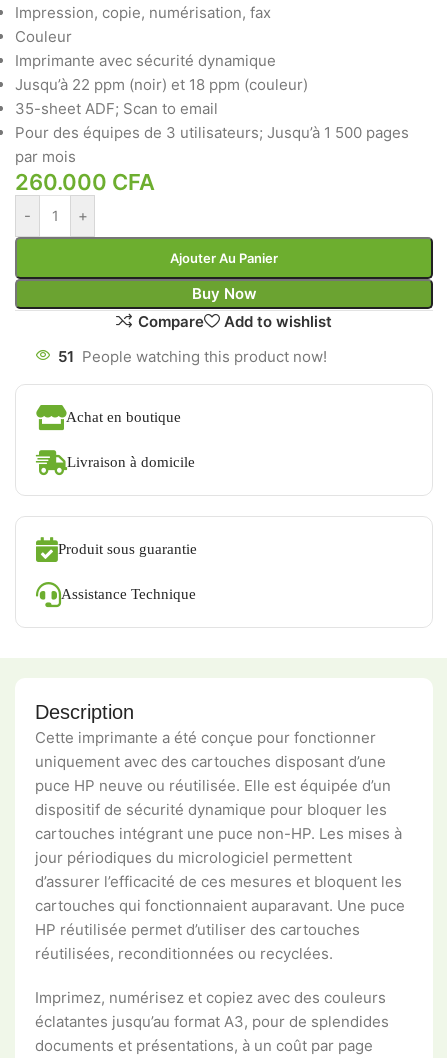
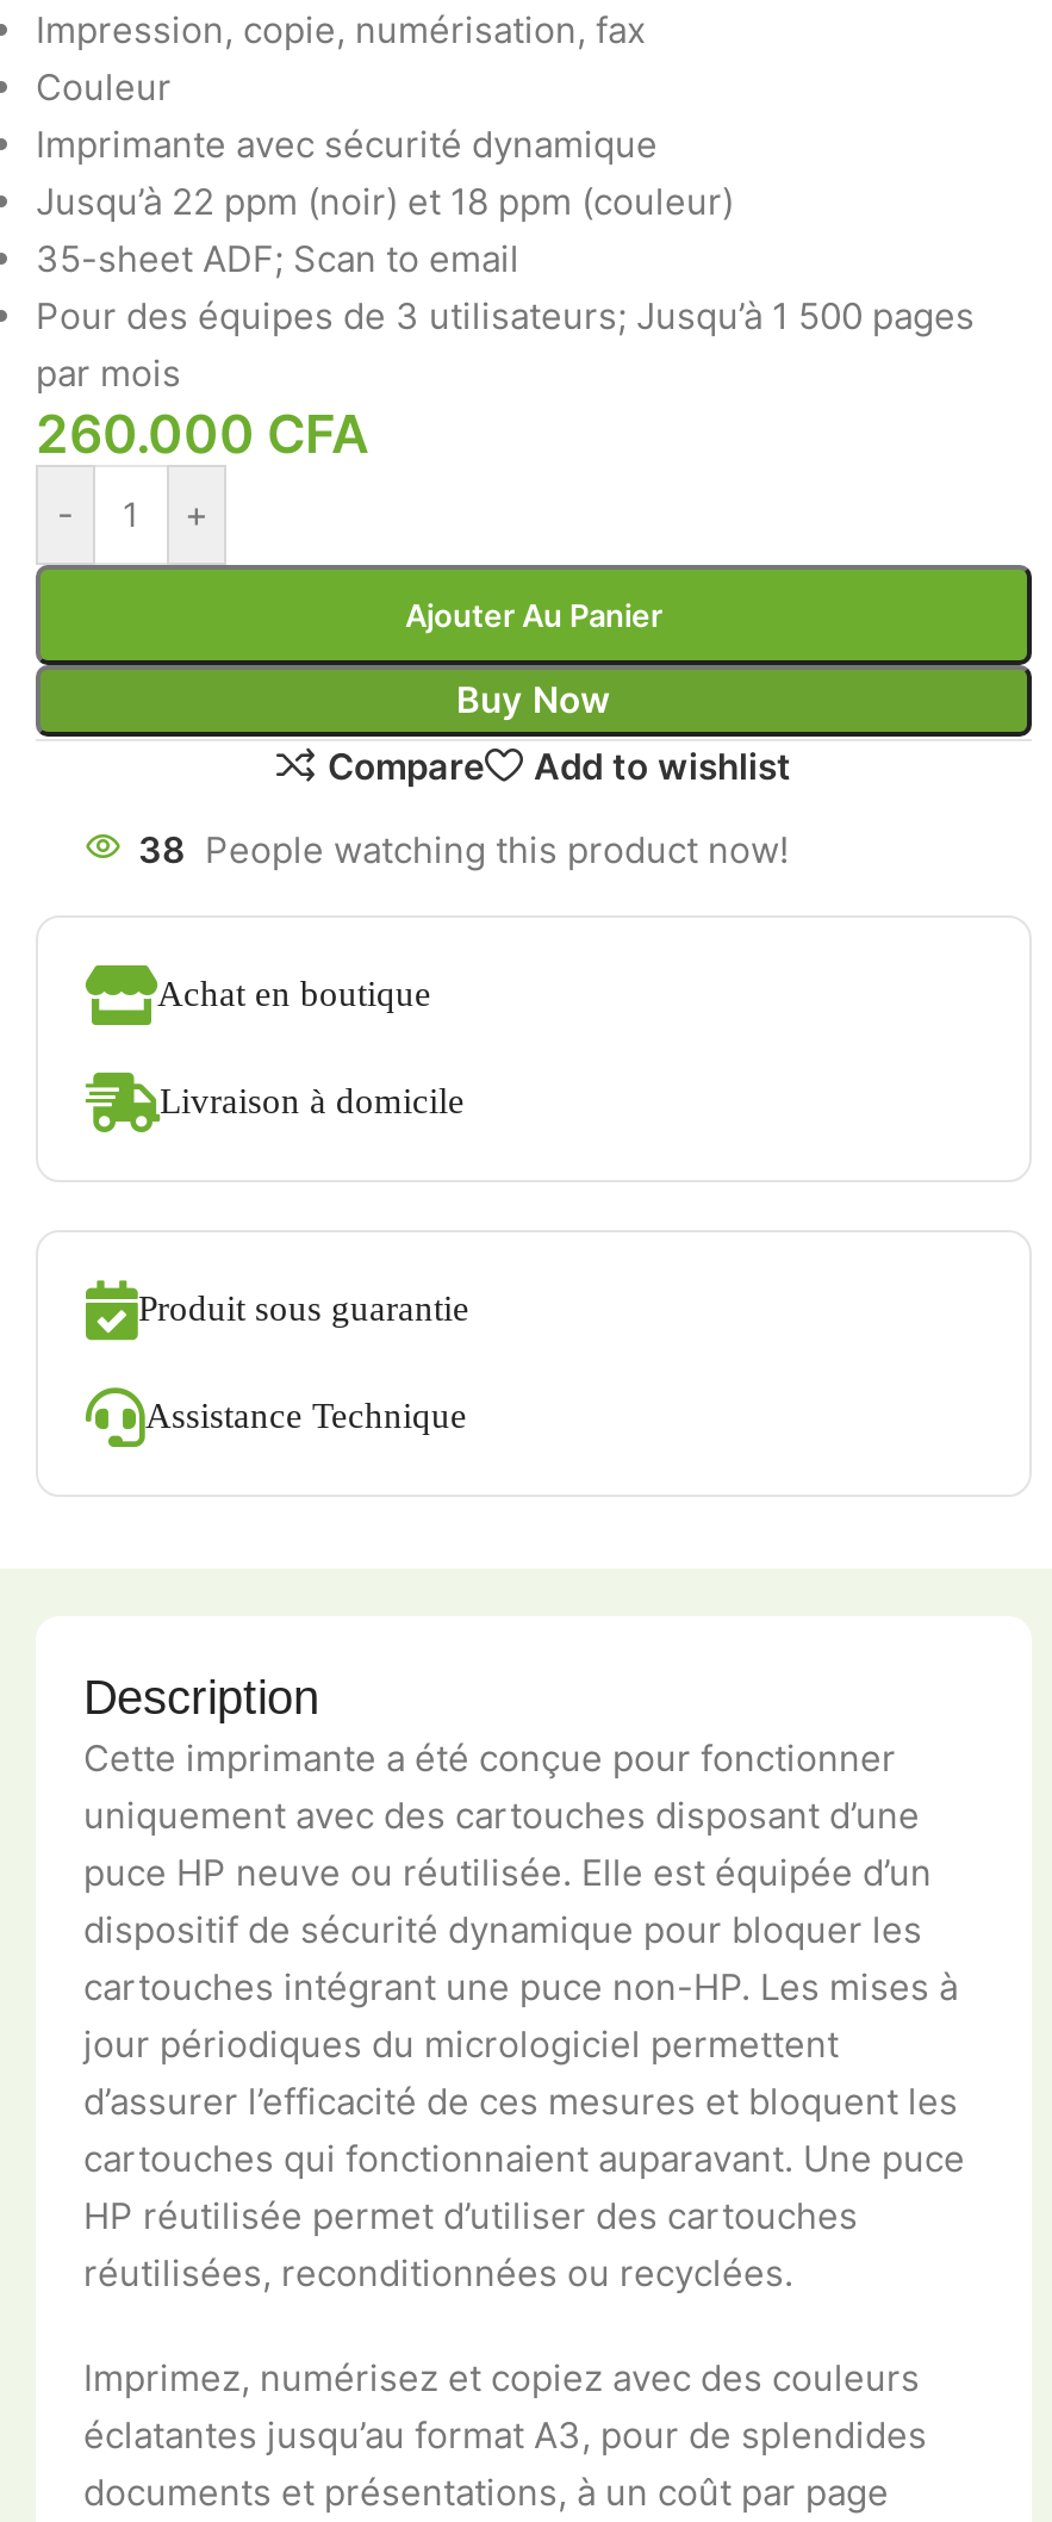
[58,347,327,366] 51 People watching this product now! -> [138,827,789,872] 38 People watching this product now!

